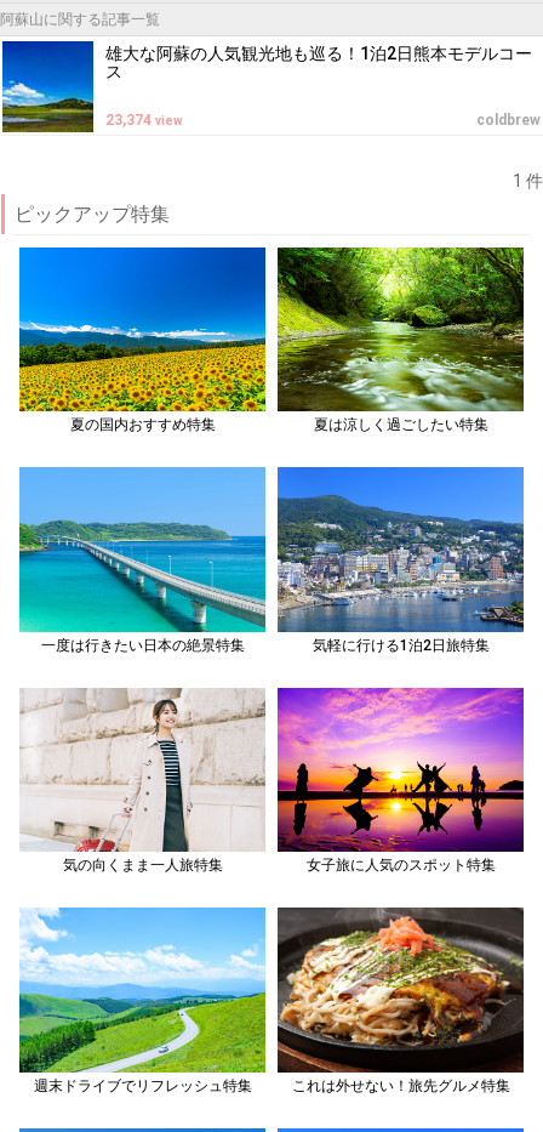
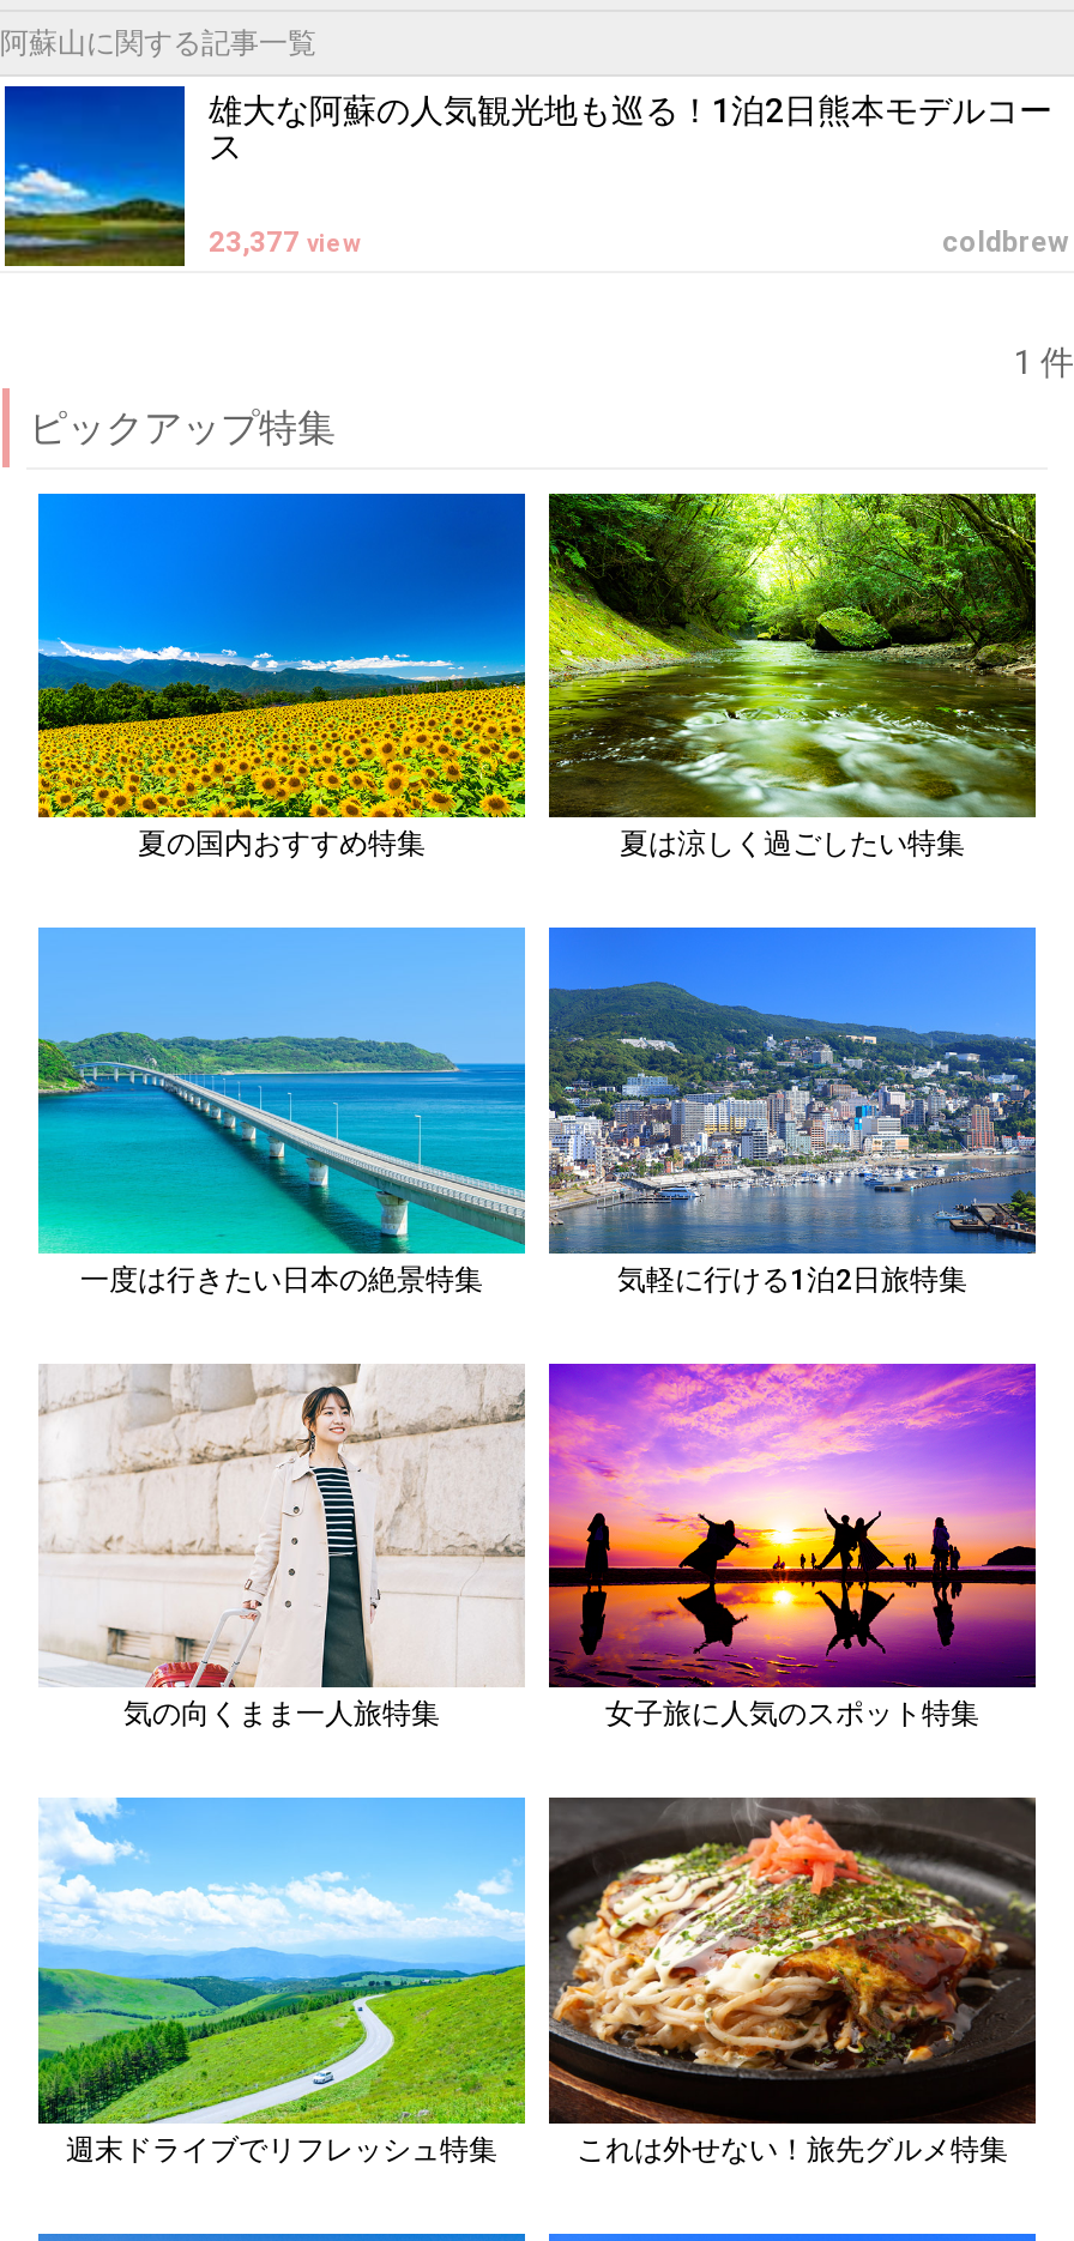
[105,112,182,129] 23,374 view -> [209,225,360,259] 23,377 view

